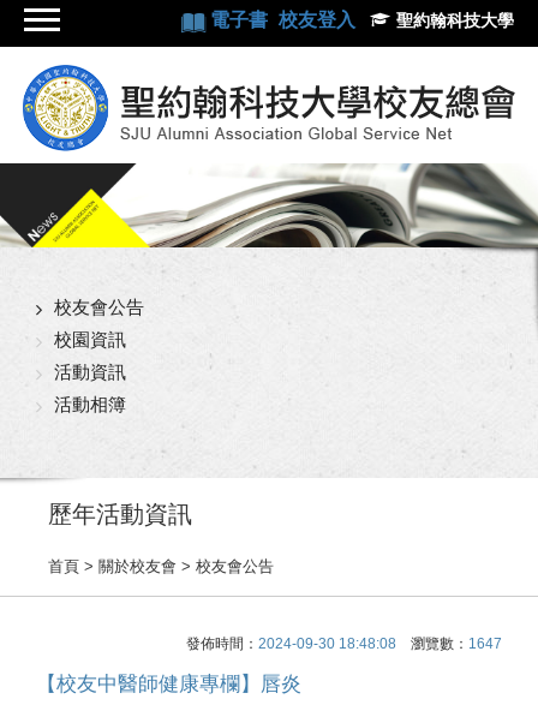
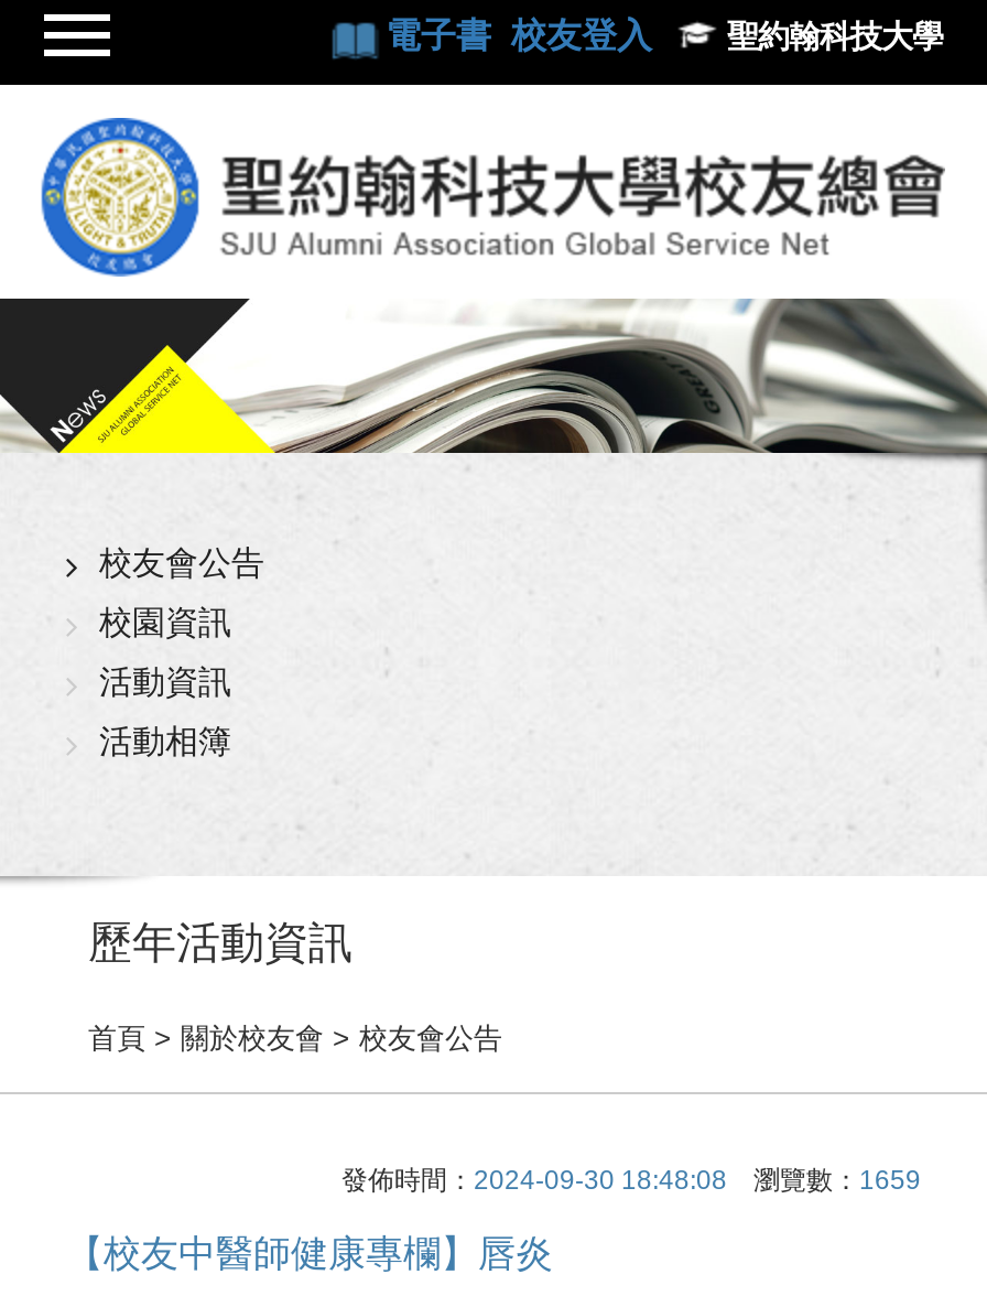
[186,635,502,652] 發佈時間：2024-09-30 18:48:08瀏覽數：1647 -> [341,1165,921,1196] 發佈時間：2024-09-30 18:48:08瀏覽數：1659

